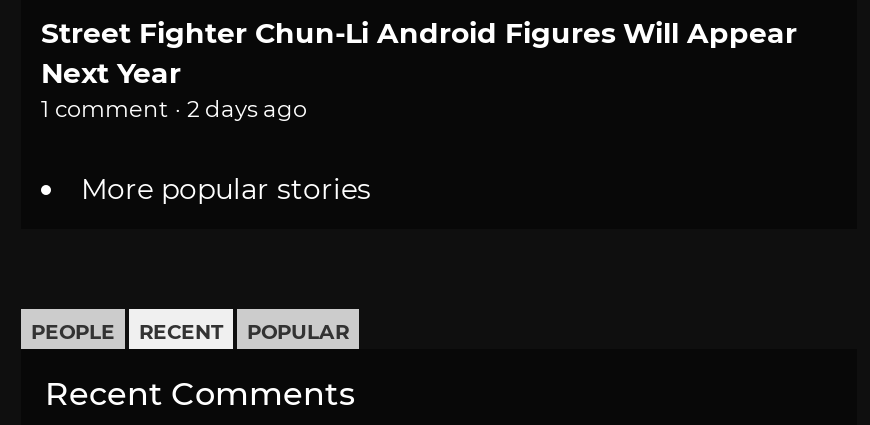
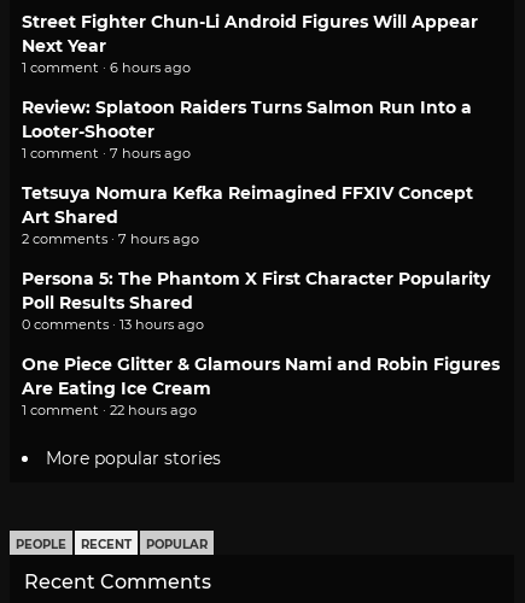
[41,94,307,122] 1 comment · 2 days ago -> [22,59,500,418] 1 comment · 6 hours ago | Review: Splatoon Raiders Turns Salmon Run Into a | Looter-Shooter | 1 comment · 7 hours ago | Tetsuya Nomura Kefka Reimagined FFXIV Concept | Art Shared | 2 comments · 7 hours ago | Persona 5: The Phantom X First Character Popularity | Poll Results Shared | 0 comments · 13 hours ago | One Piece Glitter & Glamours Nami and Robin Figures | Are Eating Ice Cream | 1 comment · 22 hours ago

